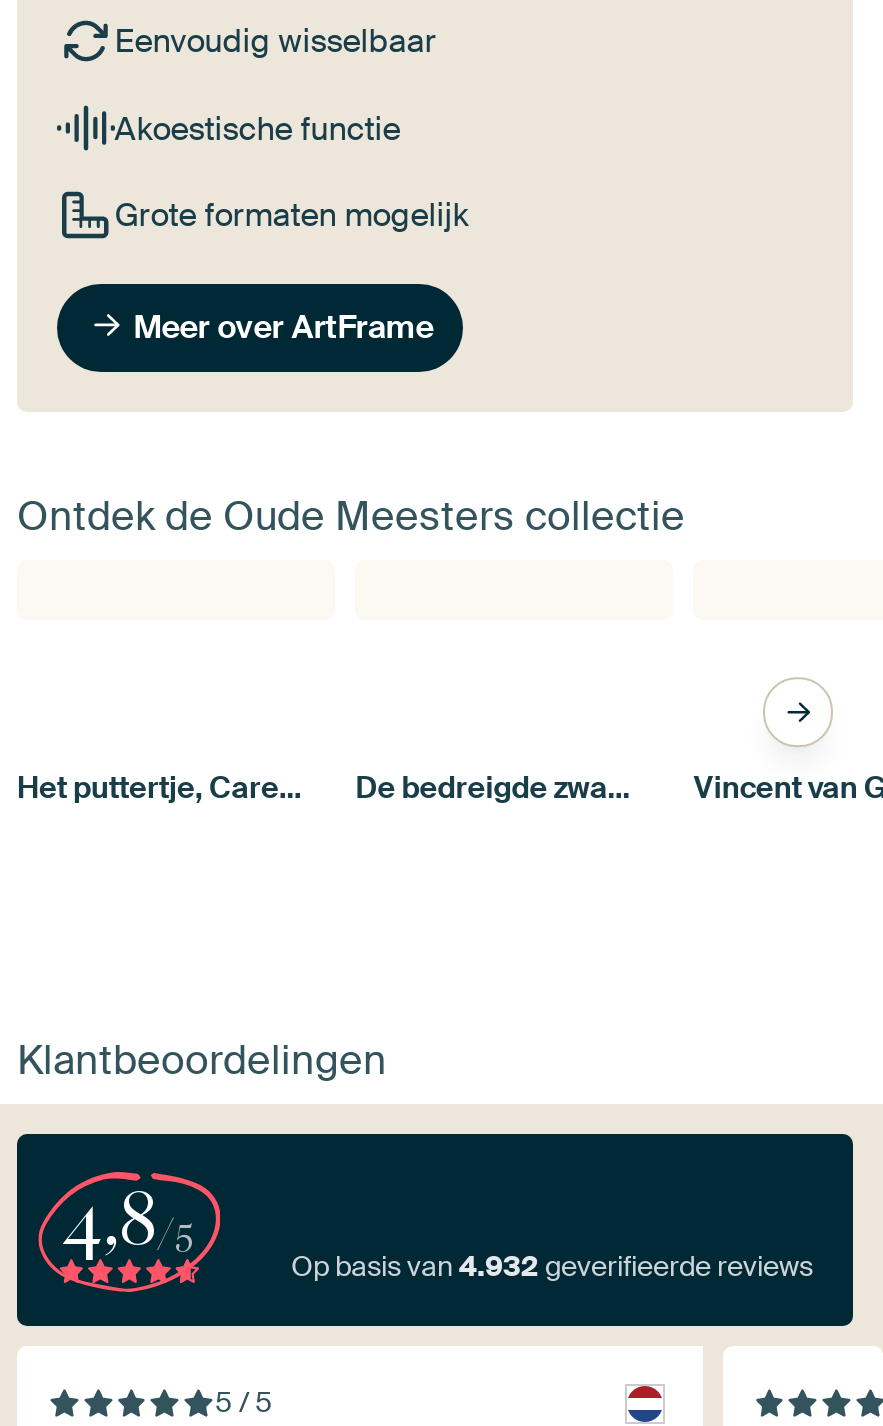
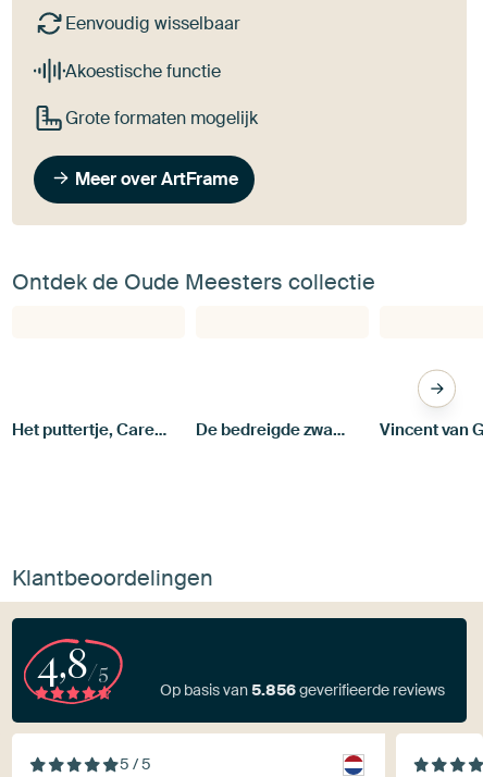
[291,1247,813,1283] Op basis van 4.932 geverifieerde reviews -> [160,680,445,699] Op basis van 5.856 geverifieerde reviews

